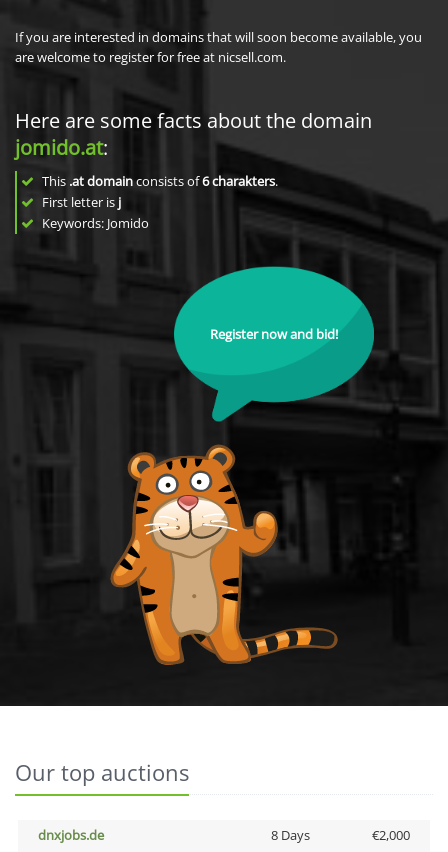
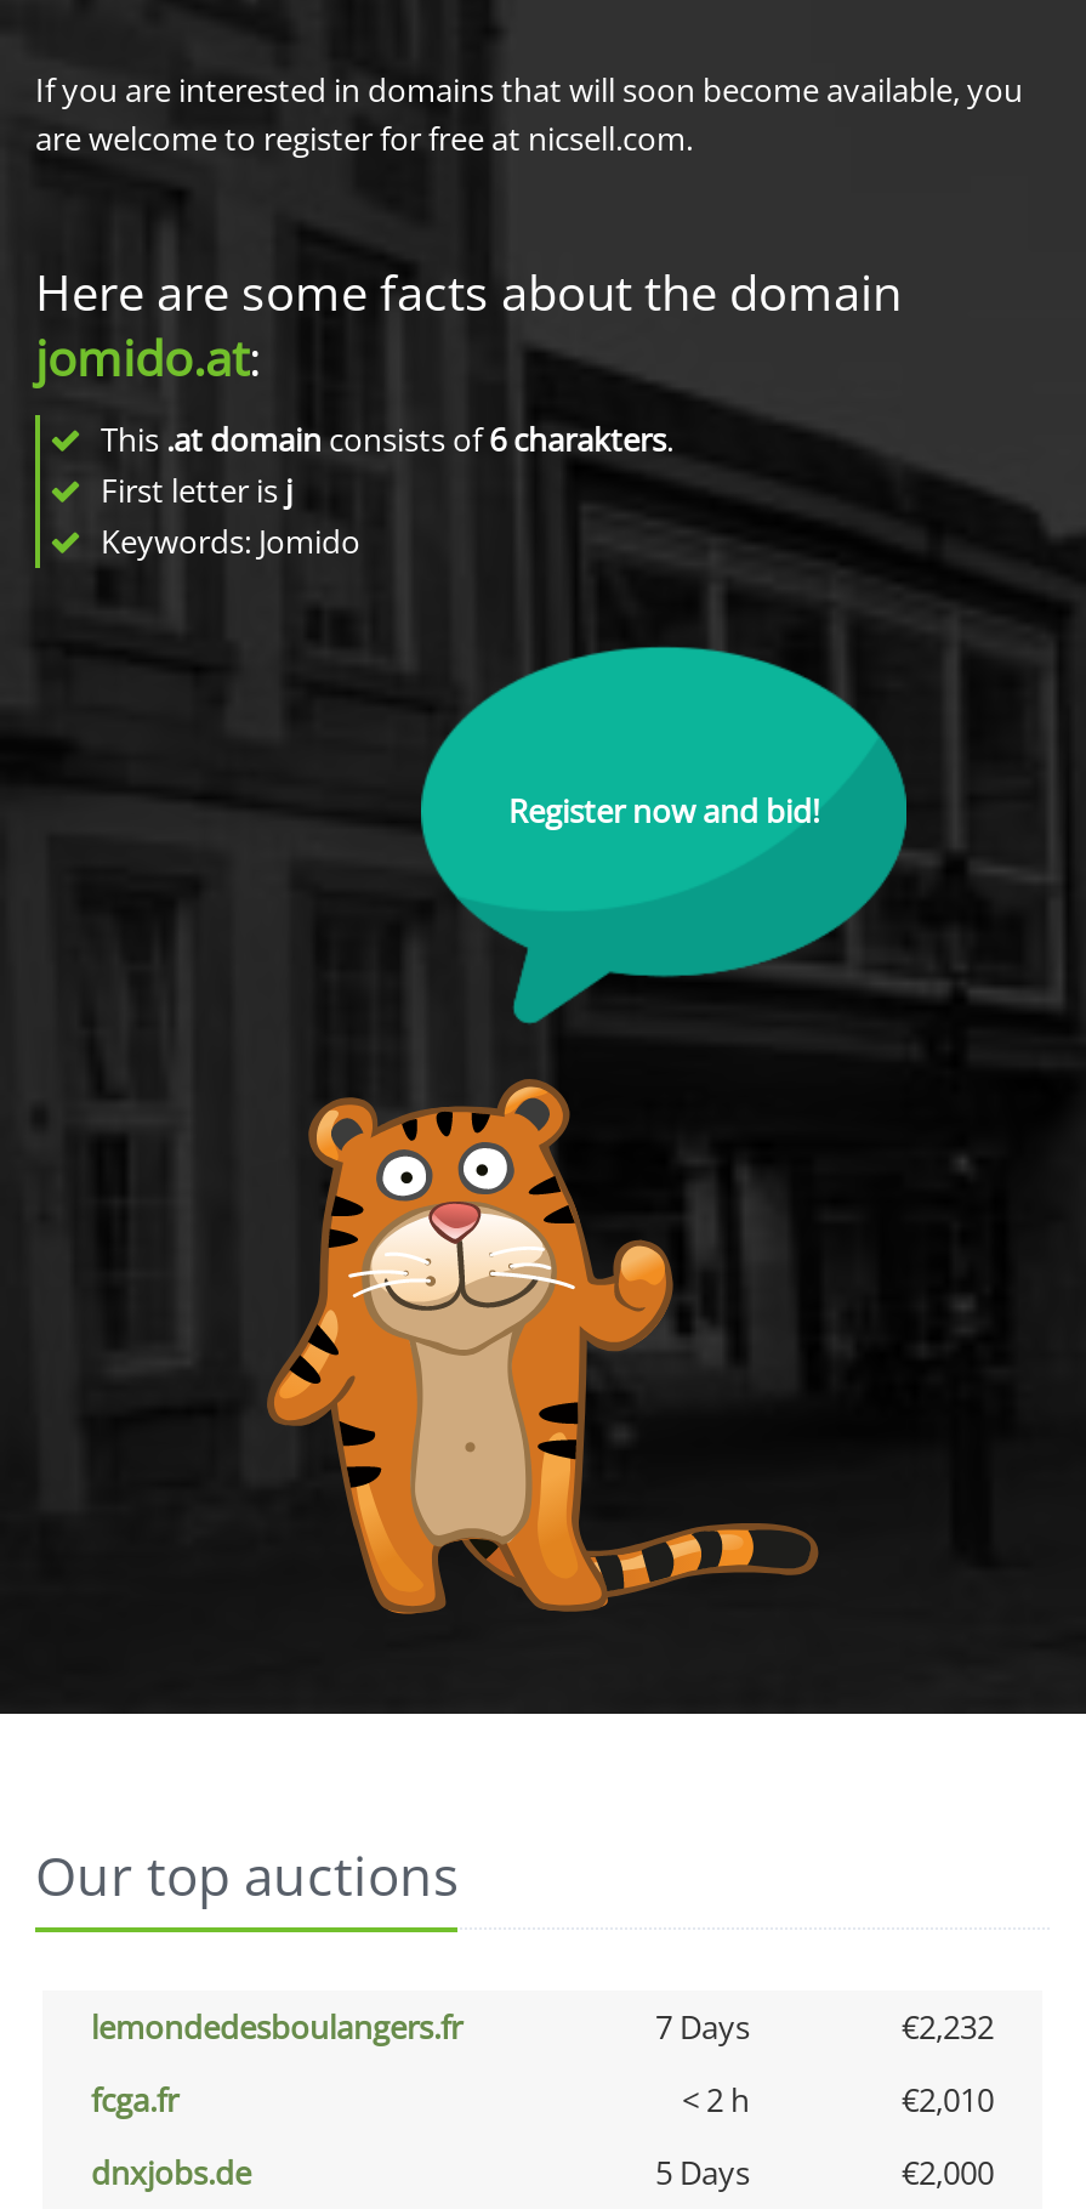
none -> [91,2005,994,2122] lemondedesboulangers.fr | 7 Days | €2,232 | fcga.fr | < 2 h | €2,010
[270,826,309,844] 8 Days -> [655,2151,750,2194] 5 Days

